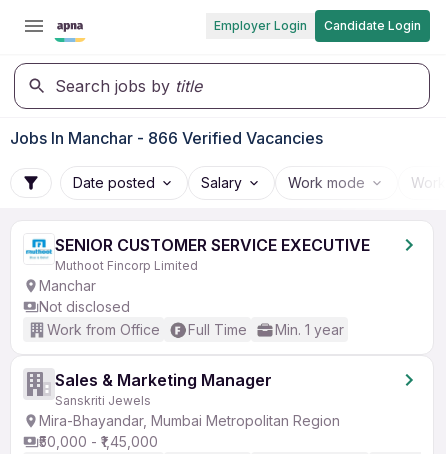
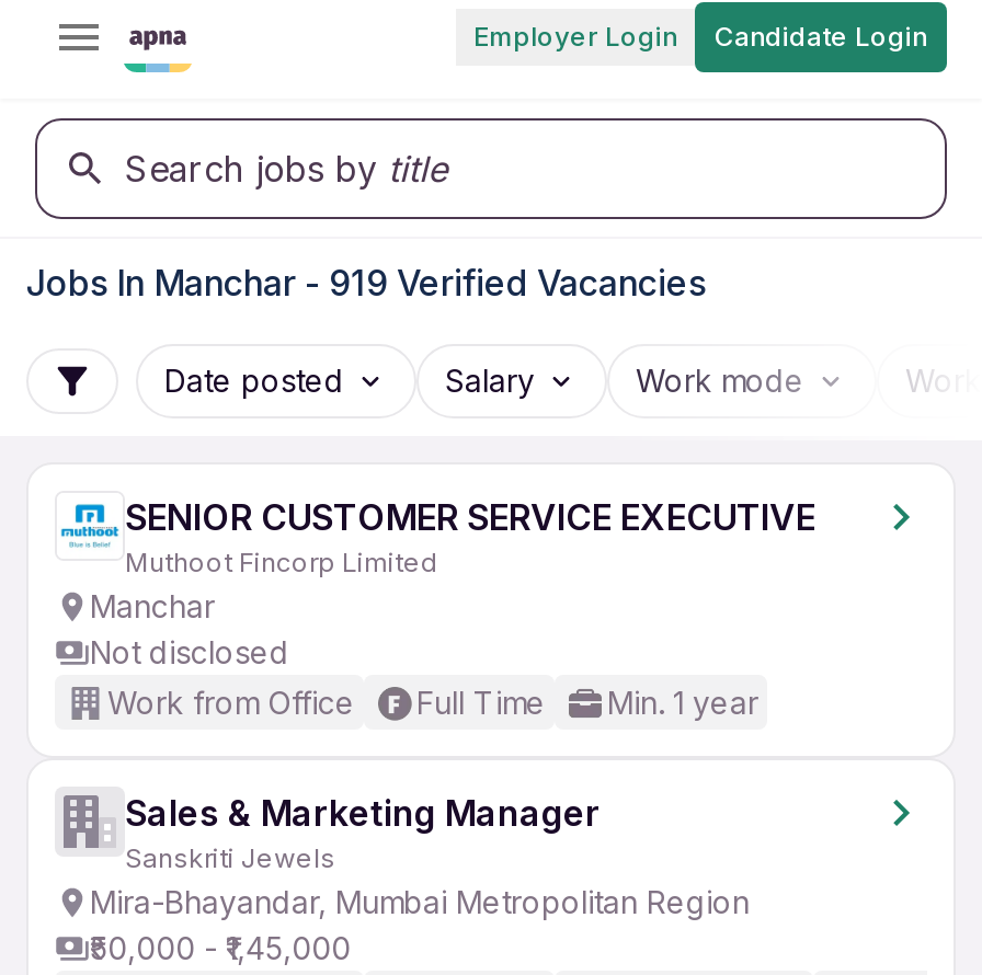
[10,128,323,148] Jobs In Manchar - 866 Verified Vacancies -> [26,261,706,305] Jobs In Manchar - 919 Verified Vacancies

